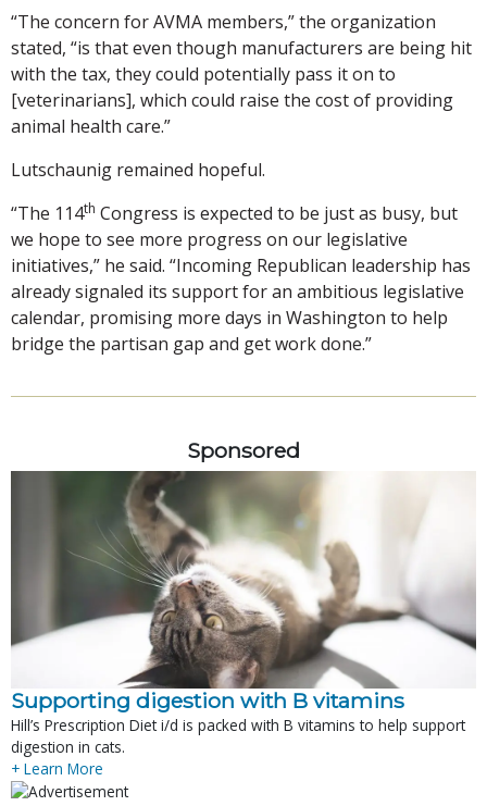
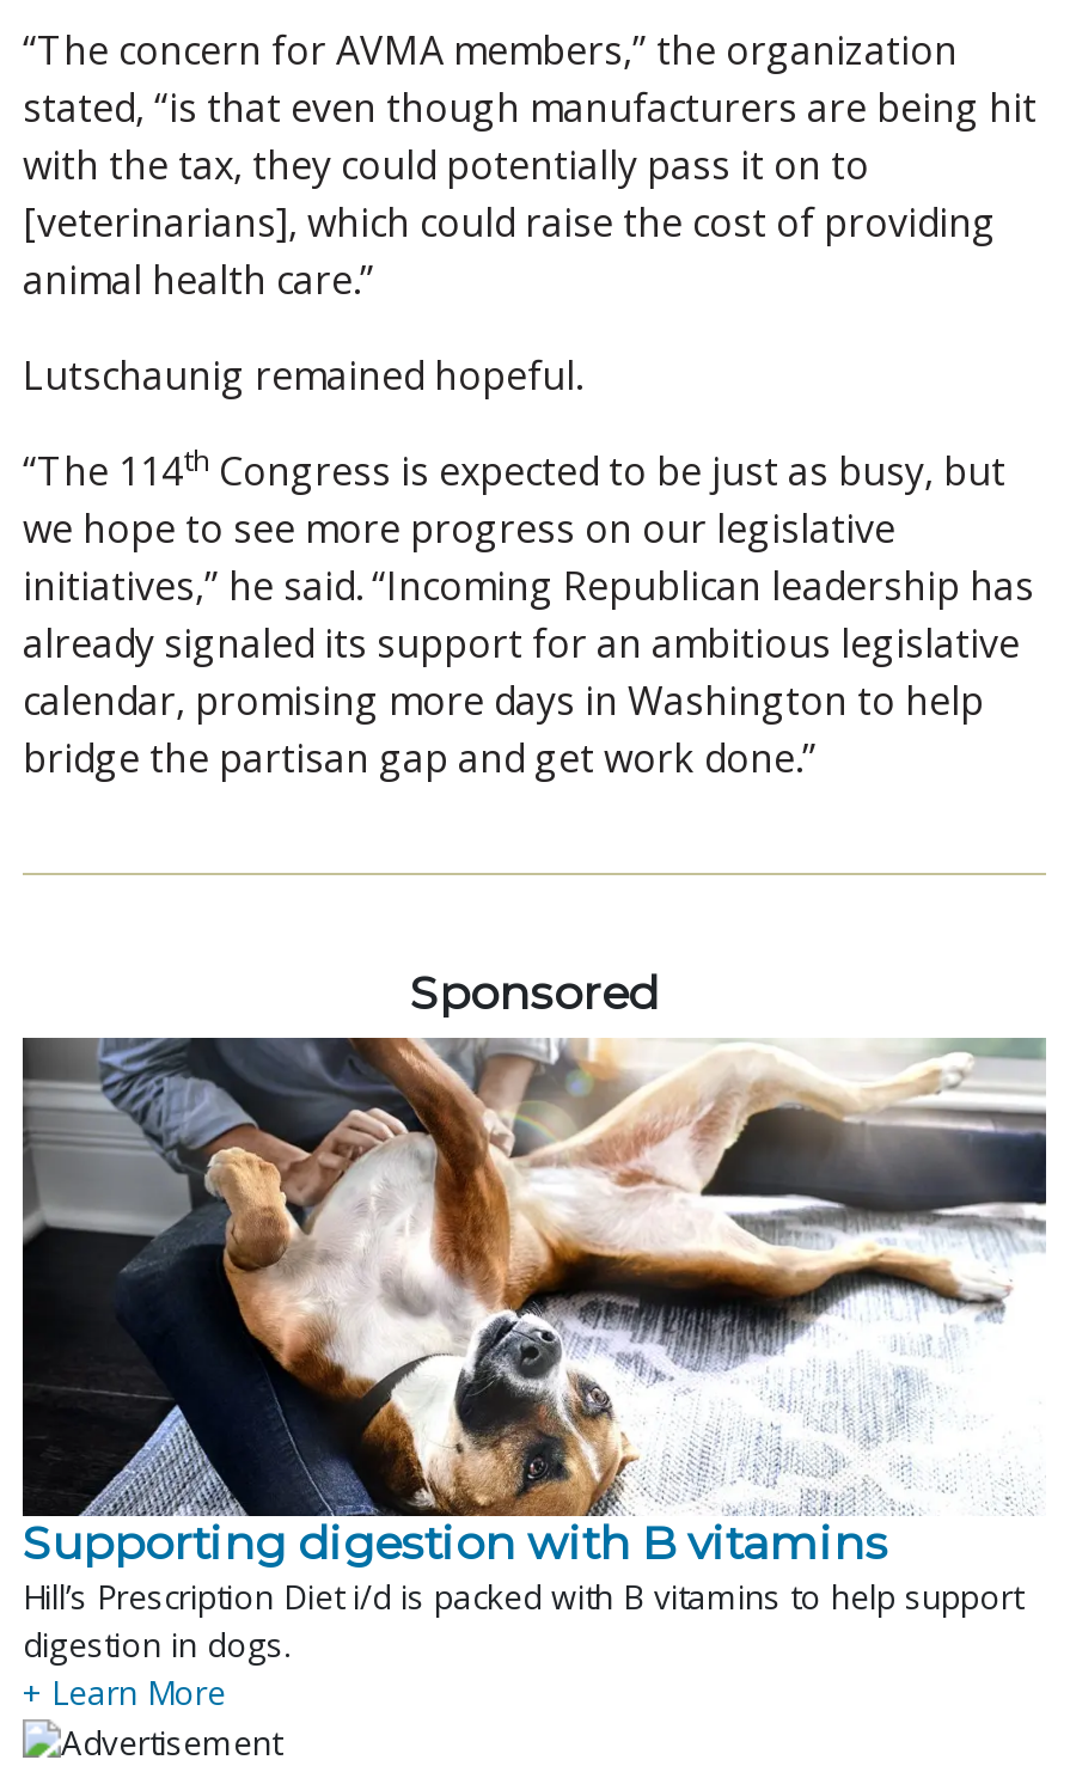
[10,470,477,684] [image] -> [20,1038,1048,1507] [image]
[11,736,125,757] digestion in cats. -> [23,1621,291,1666] digestion in dogs.

